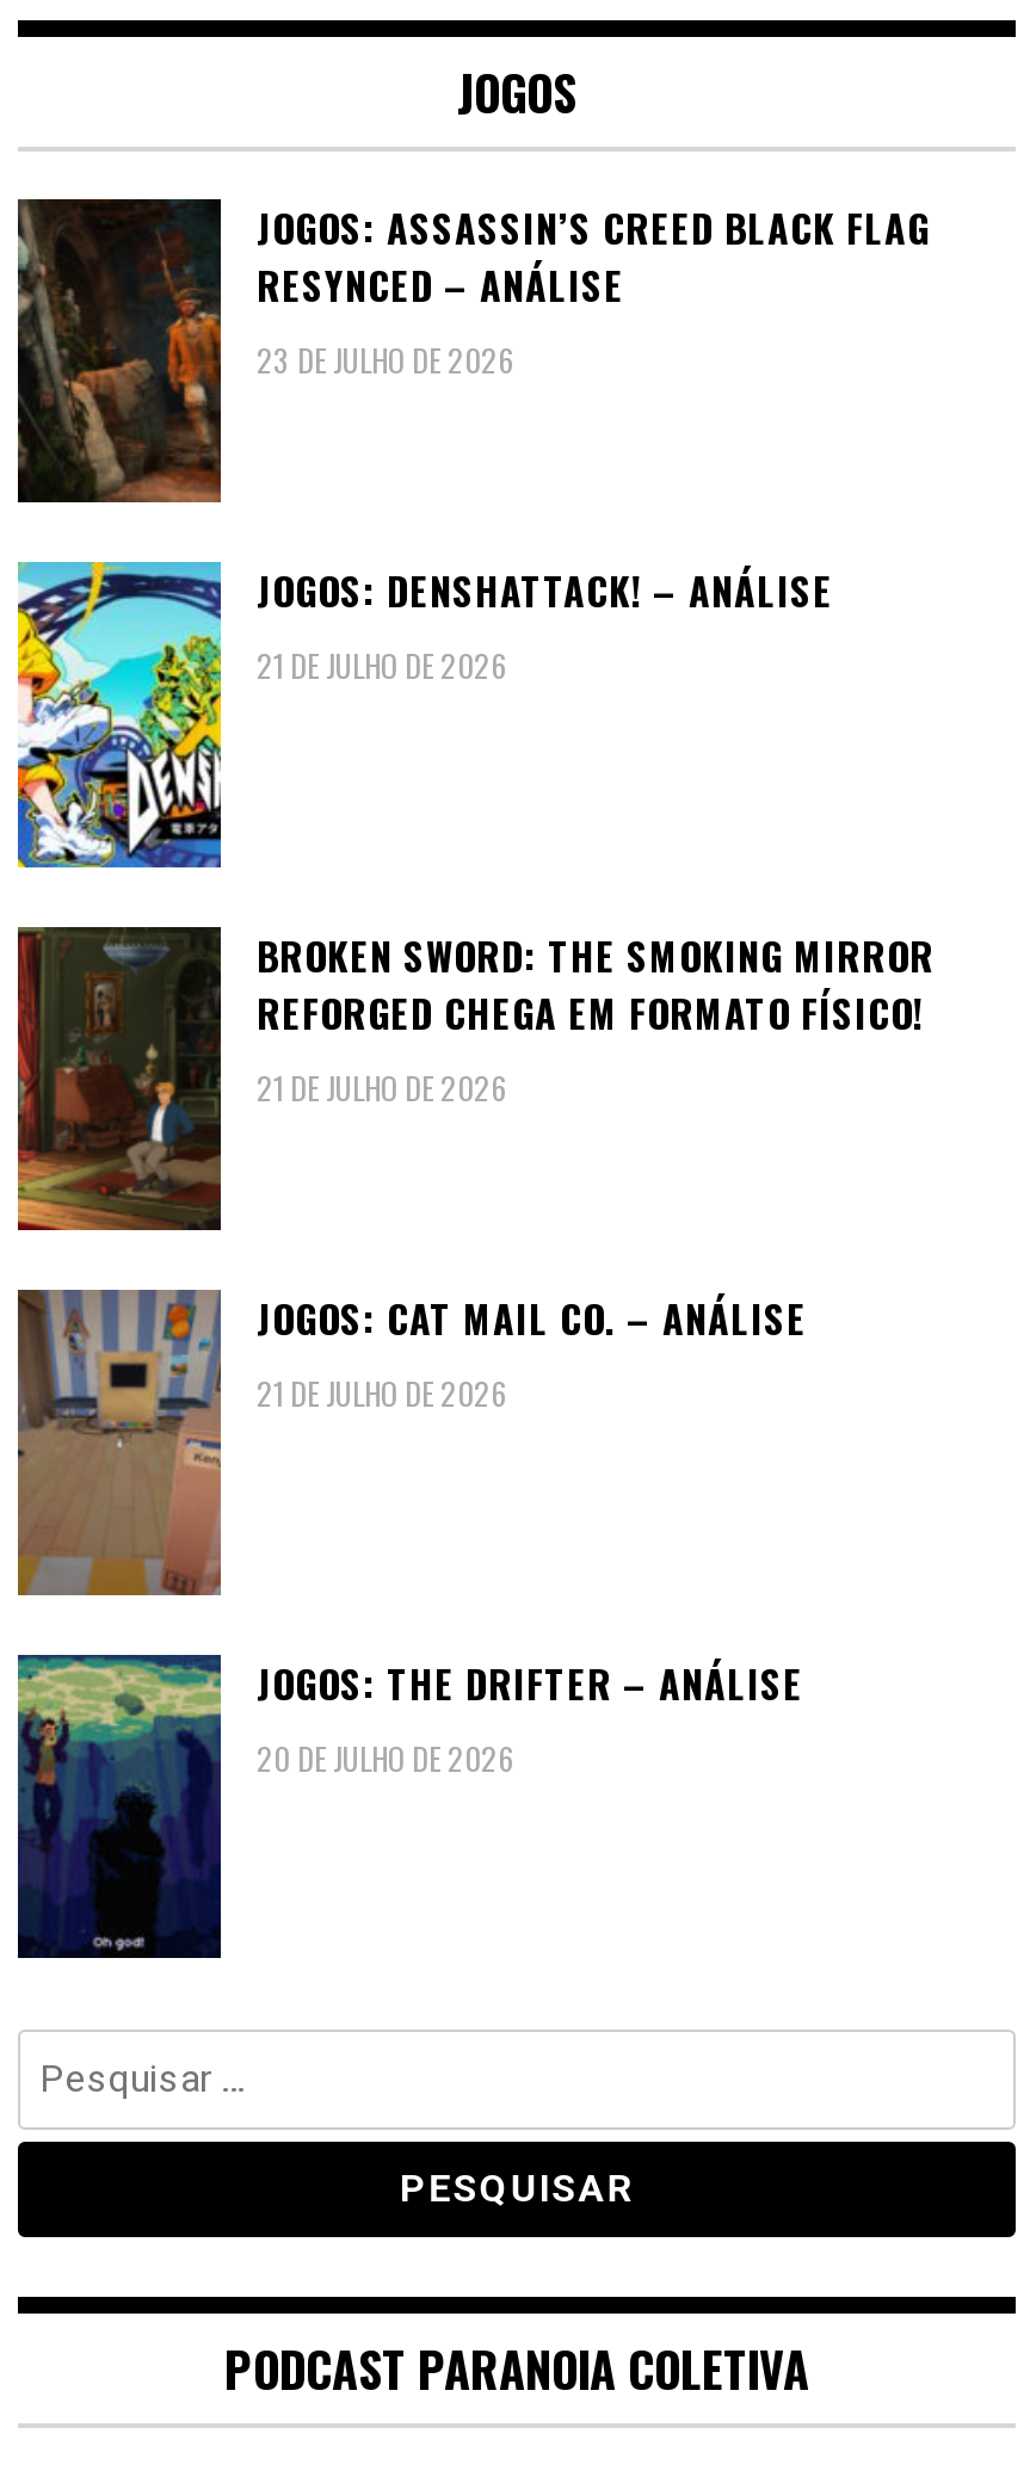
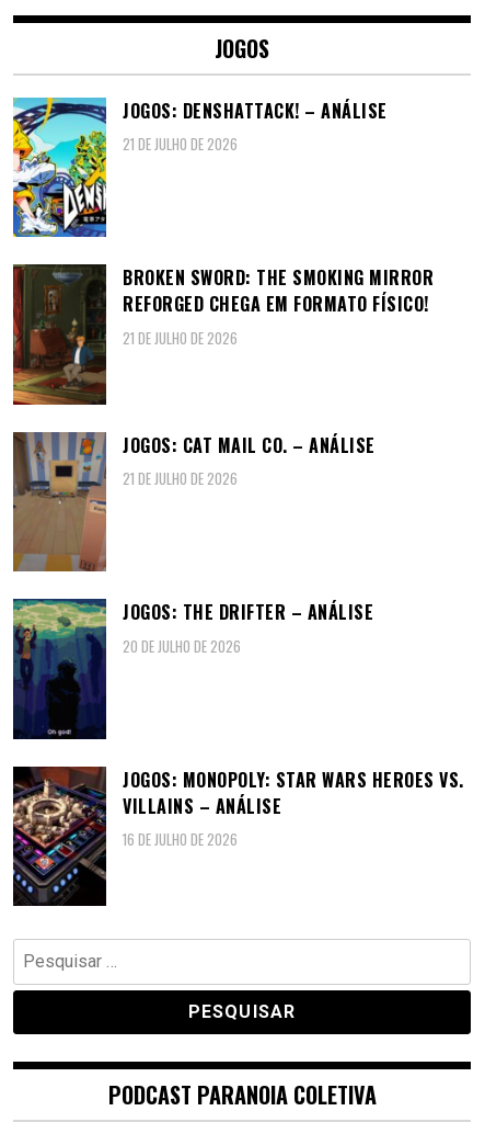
[16,197,930,505] [image] | JOGOS: ASSASSIN’S CREED BLACK FLAG | RESYNCED – ANÁLISE | 23 DE JULHO DE 2026 -> none
moved [13,560,935,1780] -> [11,95,434,657]: [image] | JOGOS: DENSHATTACK! – ANÁLISE | 21 DE JULHO DE 2026 | ... | JOGOS: THE DRIFTER – ANÁLISE | 20 DE JULHO DE 2026
moved [13,1653,226,1958] -> [11,598,108,738]: [image]
none -> [12,766,464,904] [image] | JOGOS: MONOPOLY: STAR WARS HEROES VS. | VILLAINS – ANÁLISE | 16 DE JULHO DE 2026

